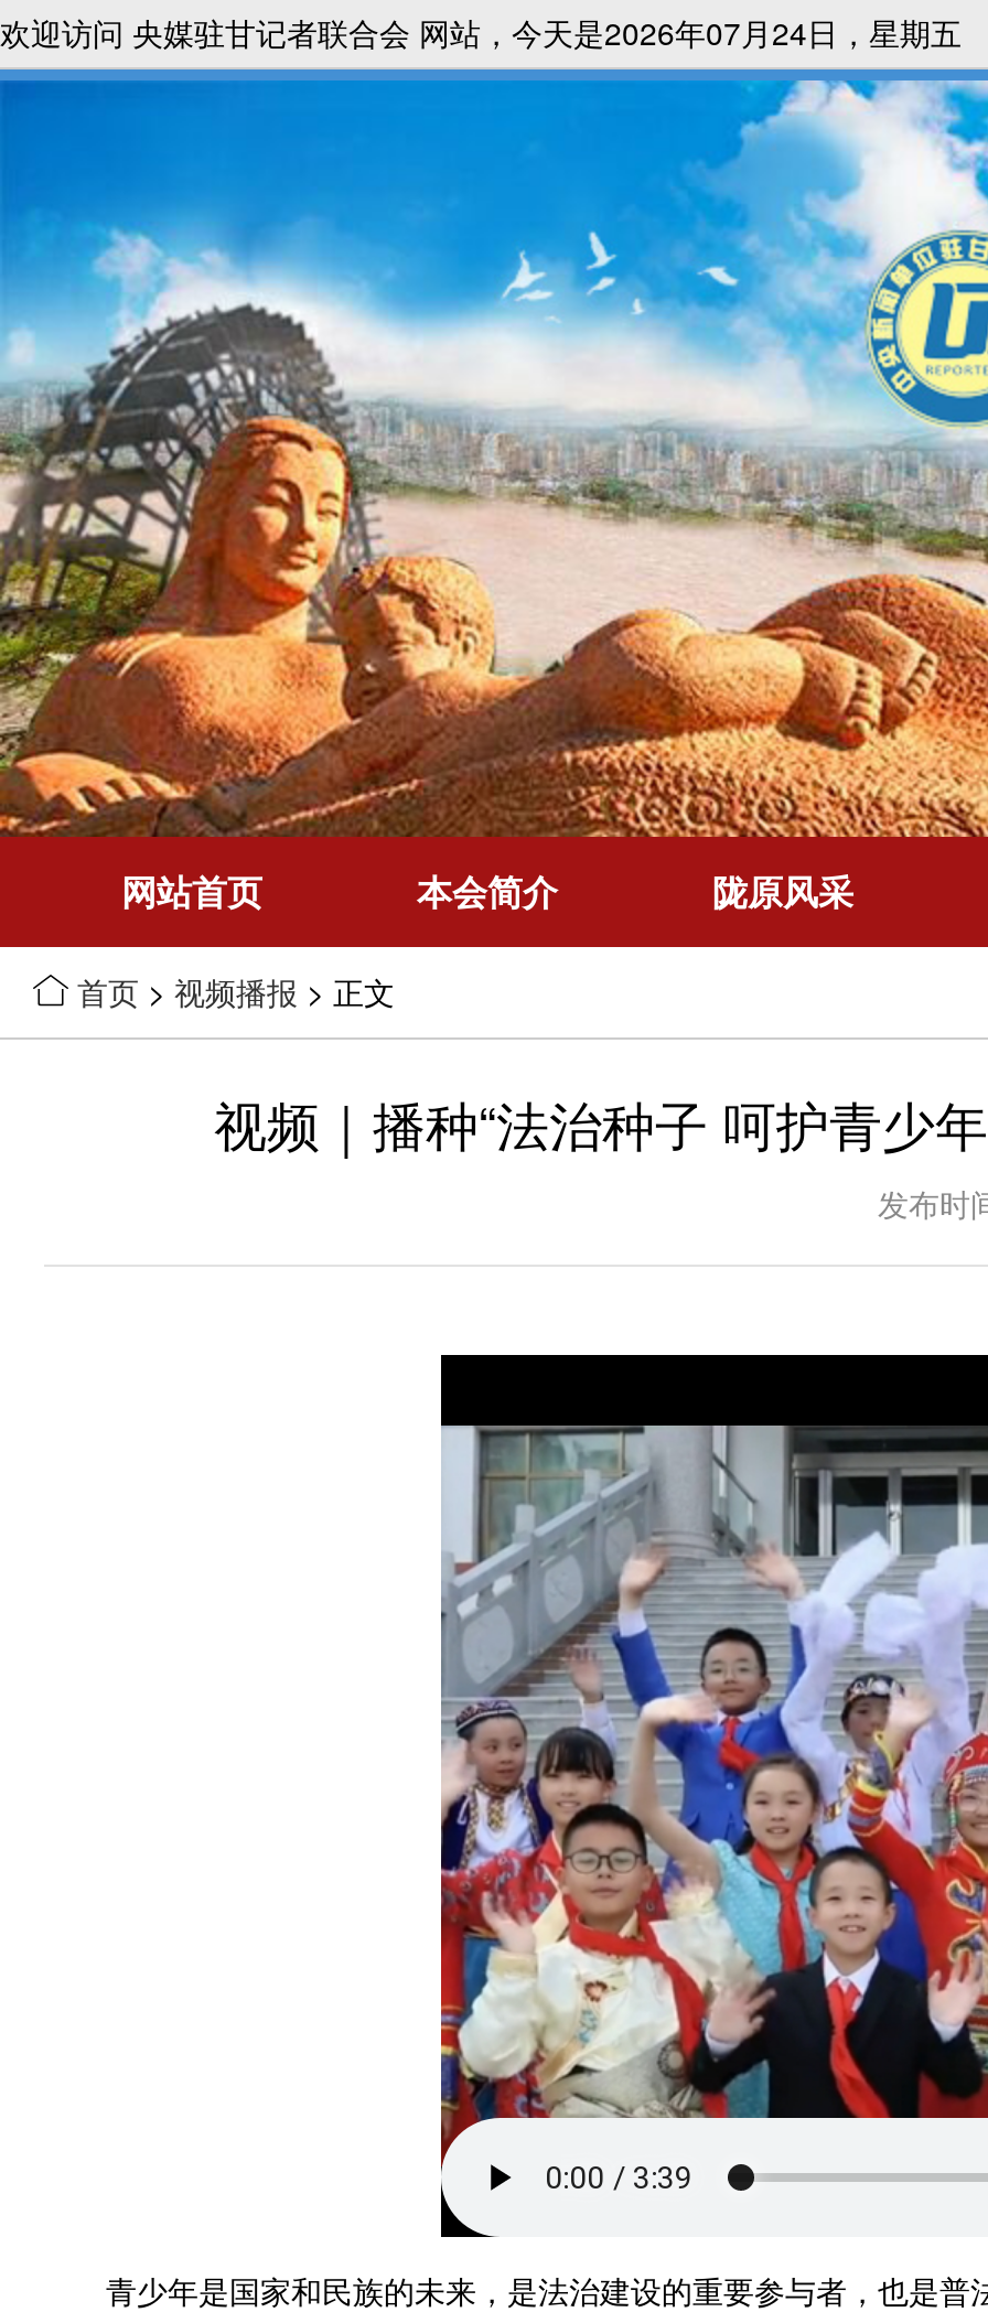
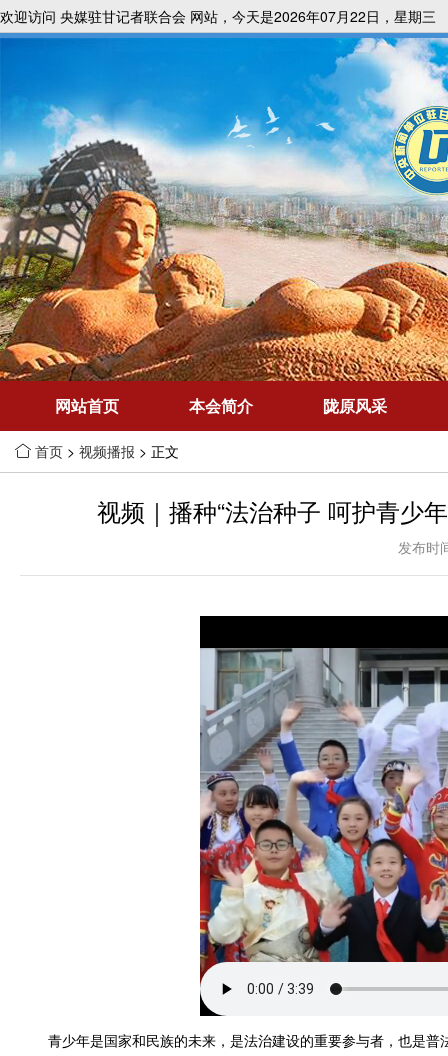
[0,10,962,54] 欢迎访问 央媒驻甘记者联合会 网站，今天是2026年07月24日，星期五 -> [0,6,436,26] 欢迎访问 央媒驻甘记者联合会 网站，今天是2026年07月22日，星期三

